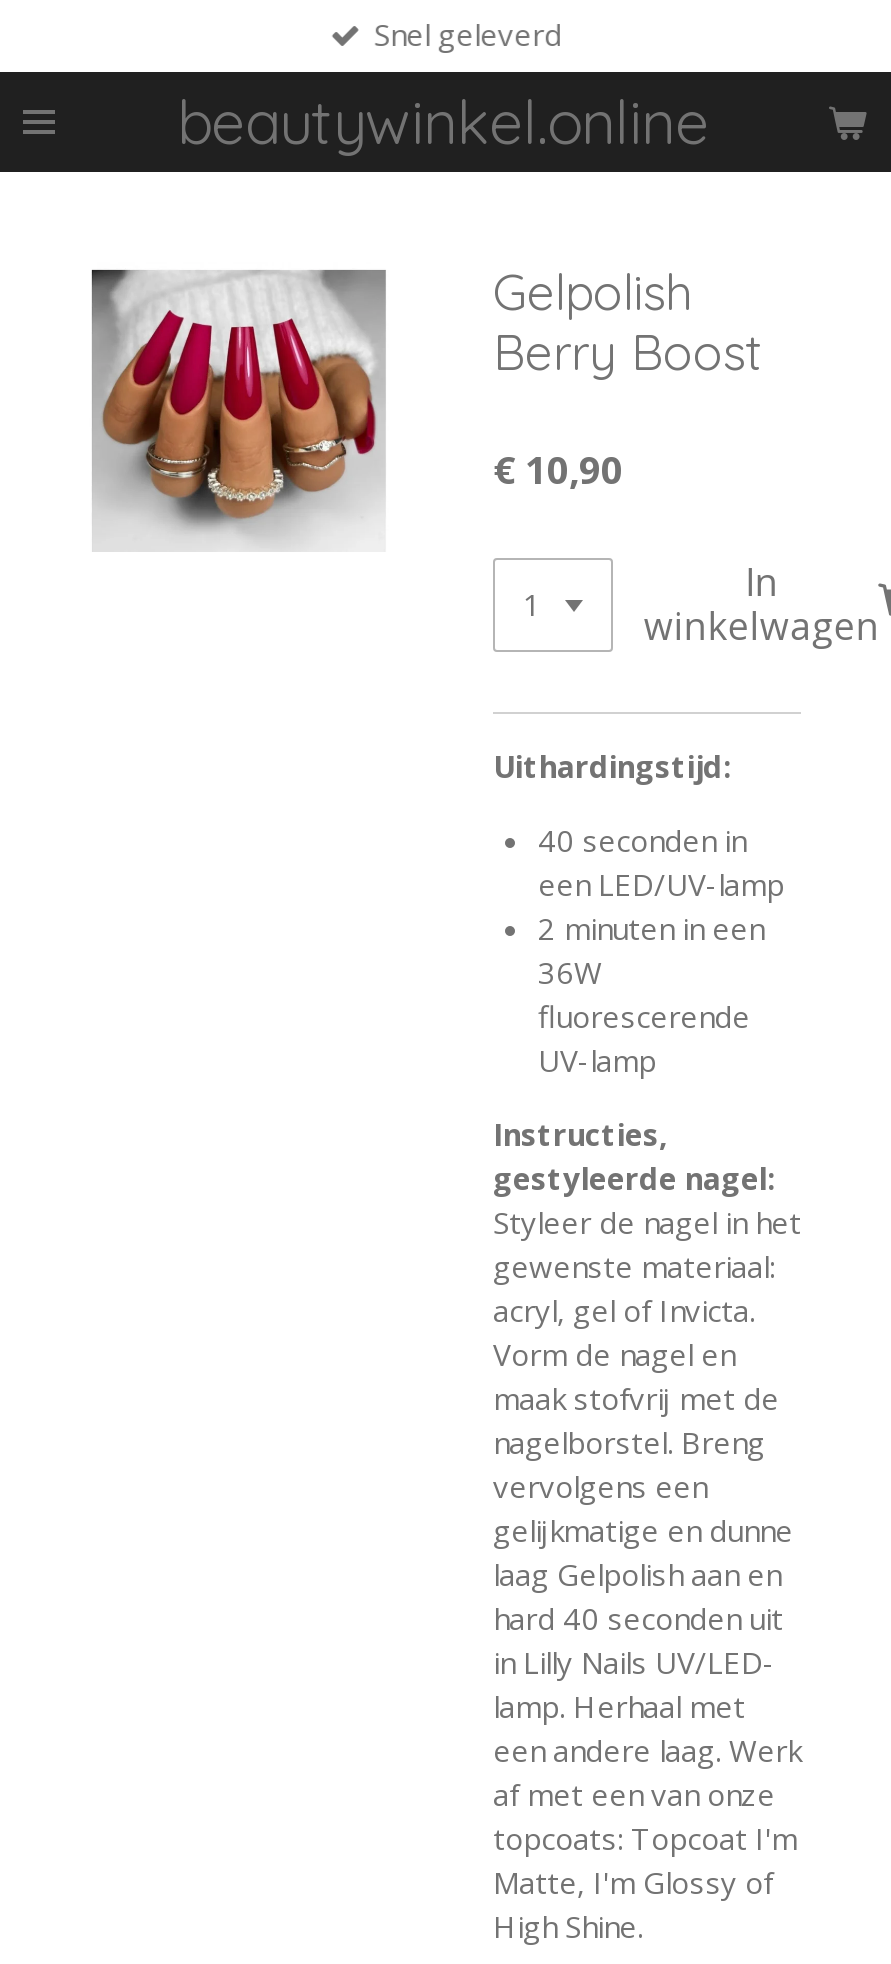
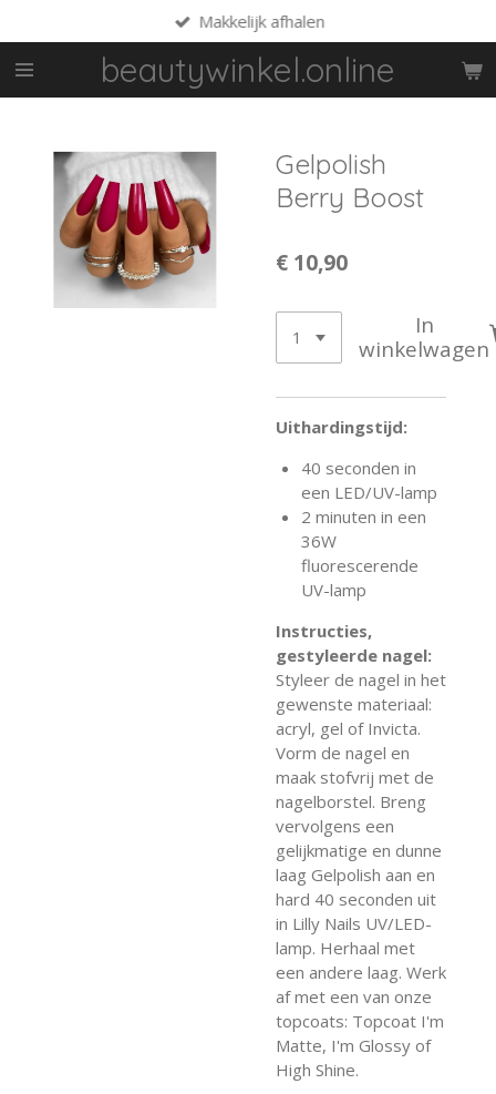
[374,14,562,54] Snel geleverd -> [199,10,325,32] Makkelijk afhalen

